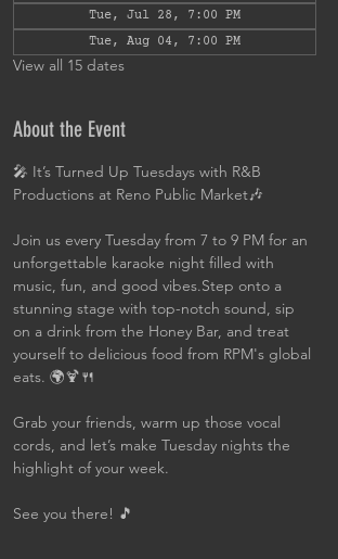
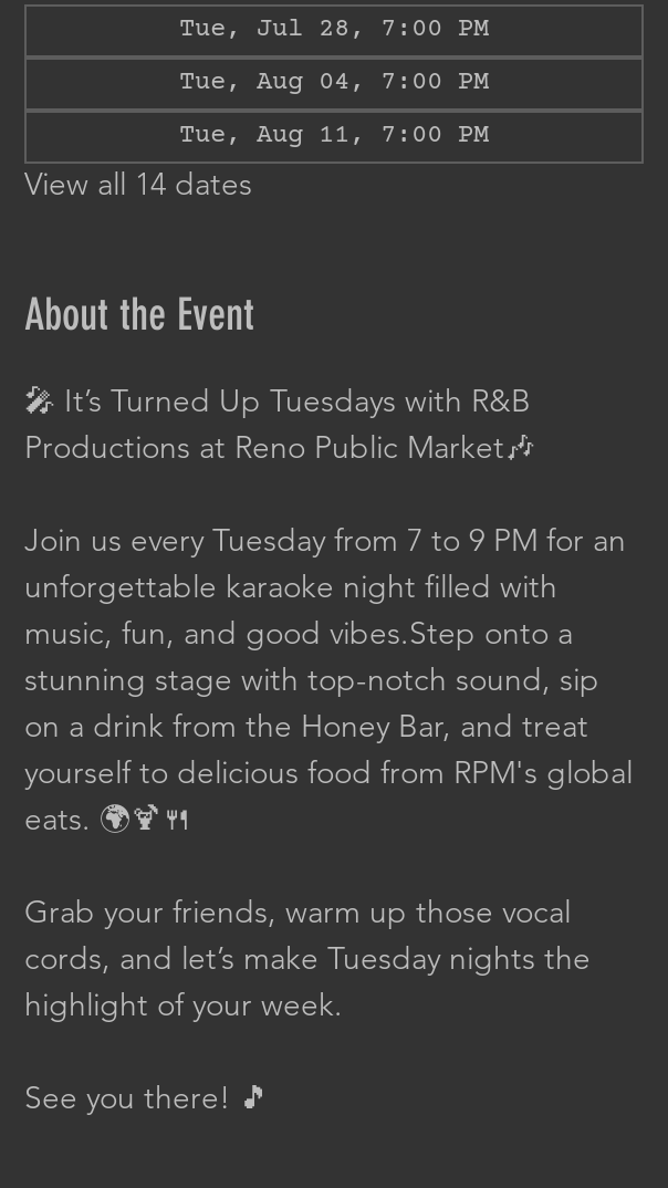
[13,55,125,75] View all 15 dates -> [24,122,489,204] Tue, Aug 11, 7:00 PM | View all 14 dates

